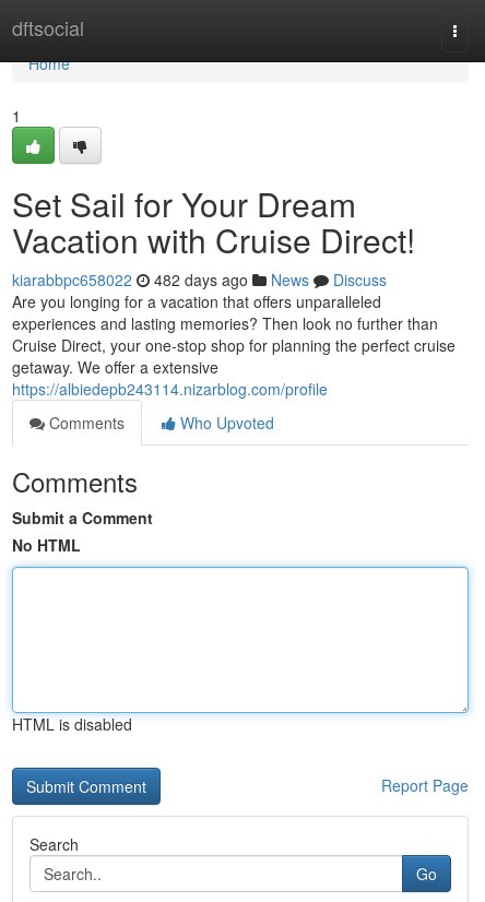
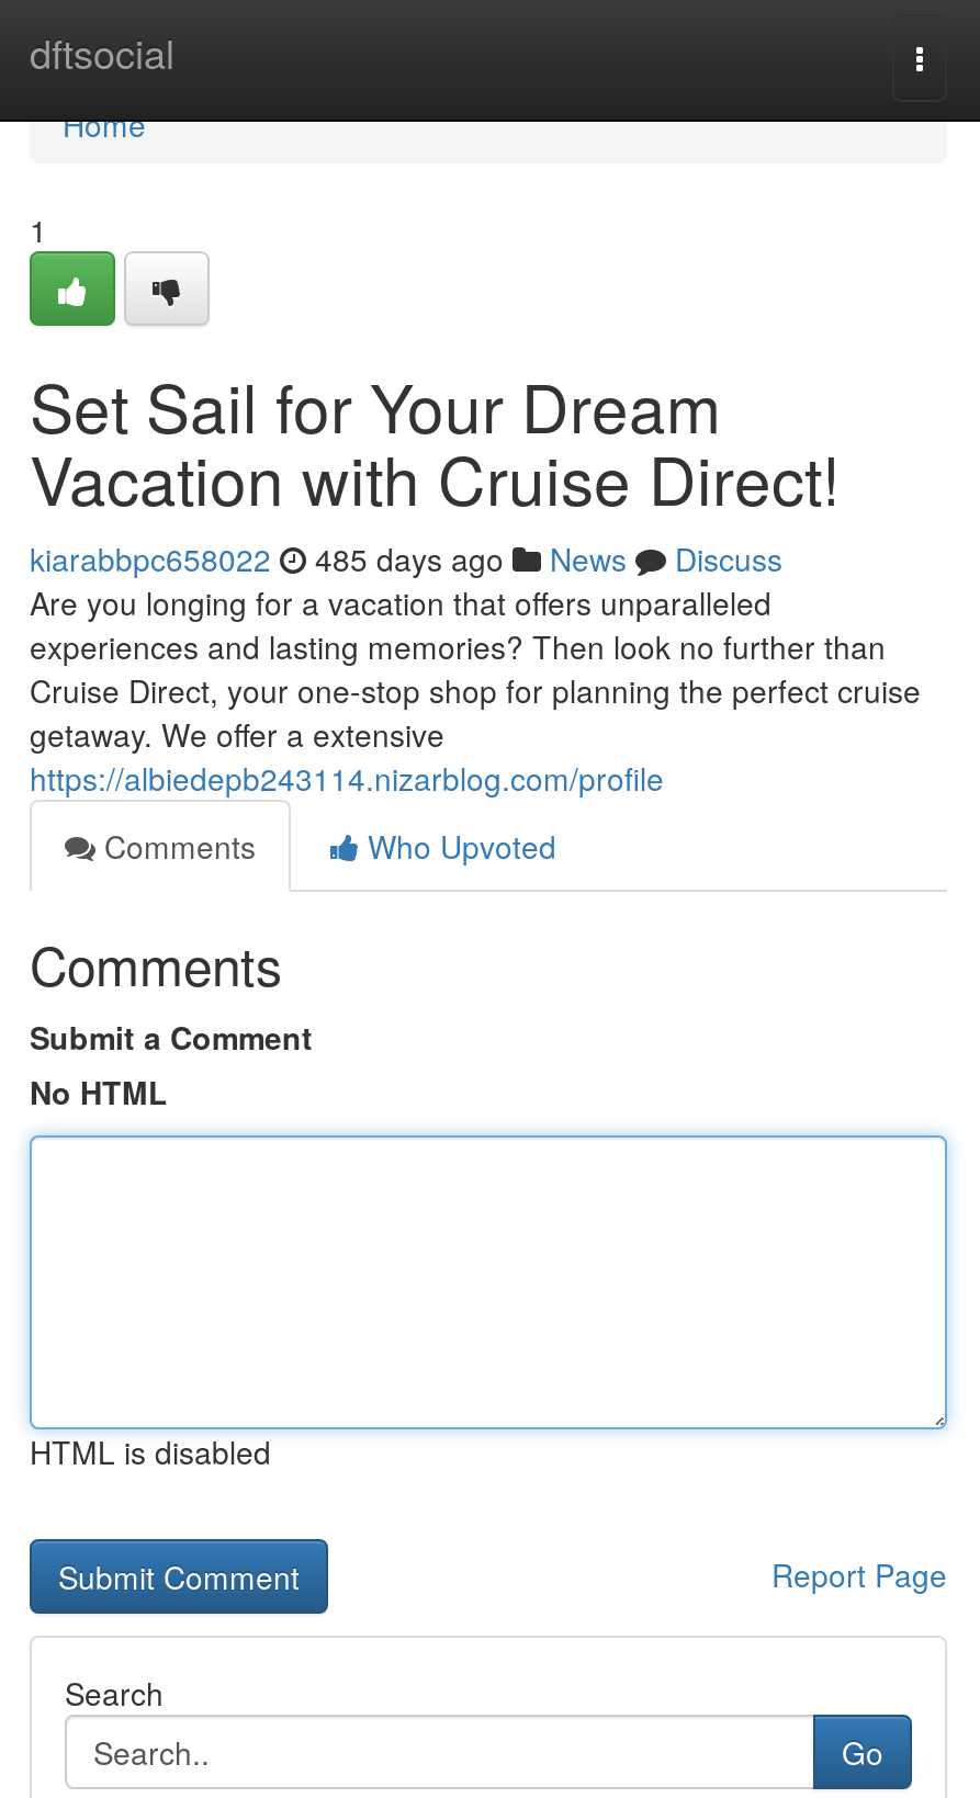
[12,269,387,290] kiarabbpc658022 482 days ago News Discuss -> [30,536,782,580] kiarabbpc658022 485 days ago News Discuss

